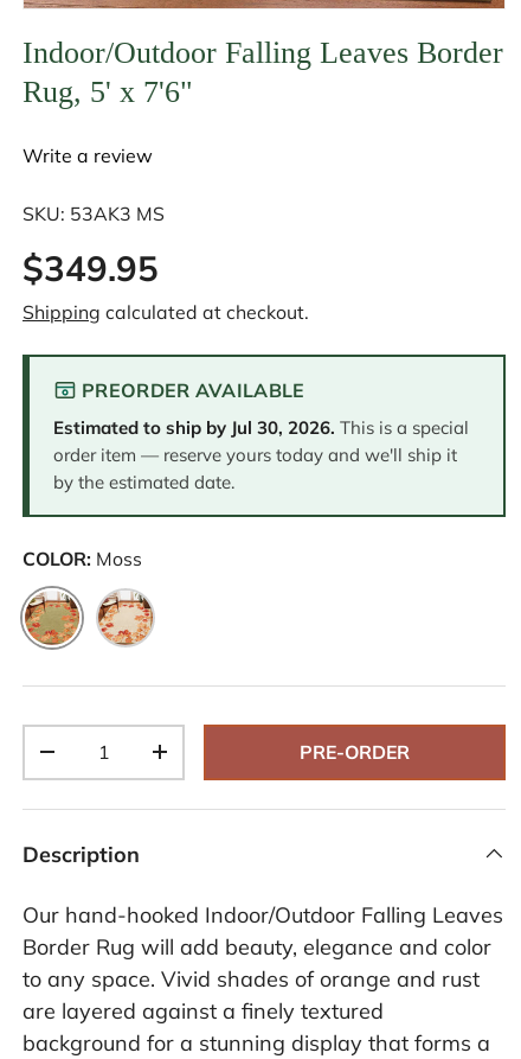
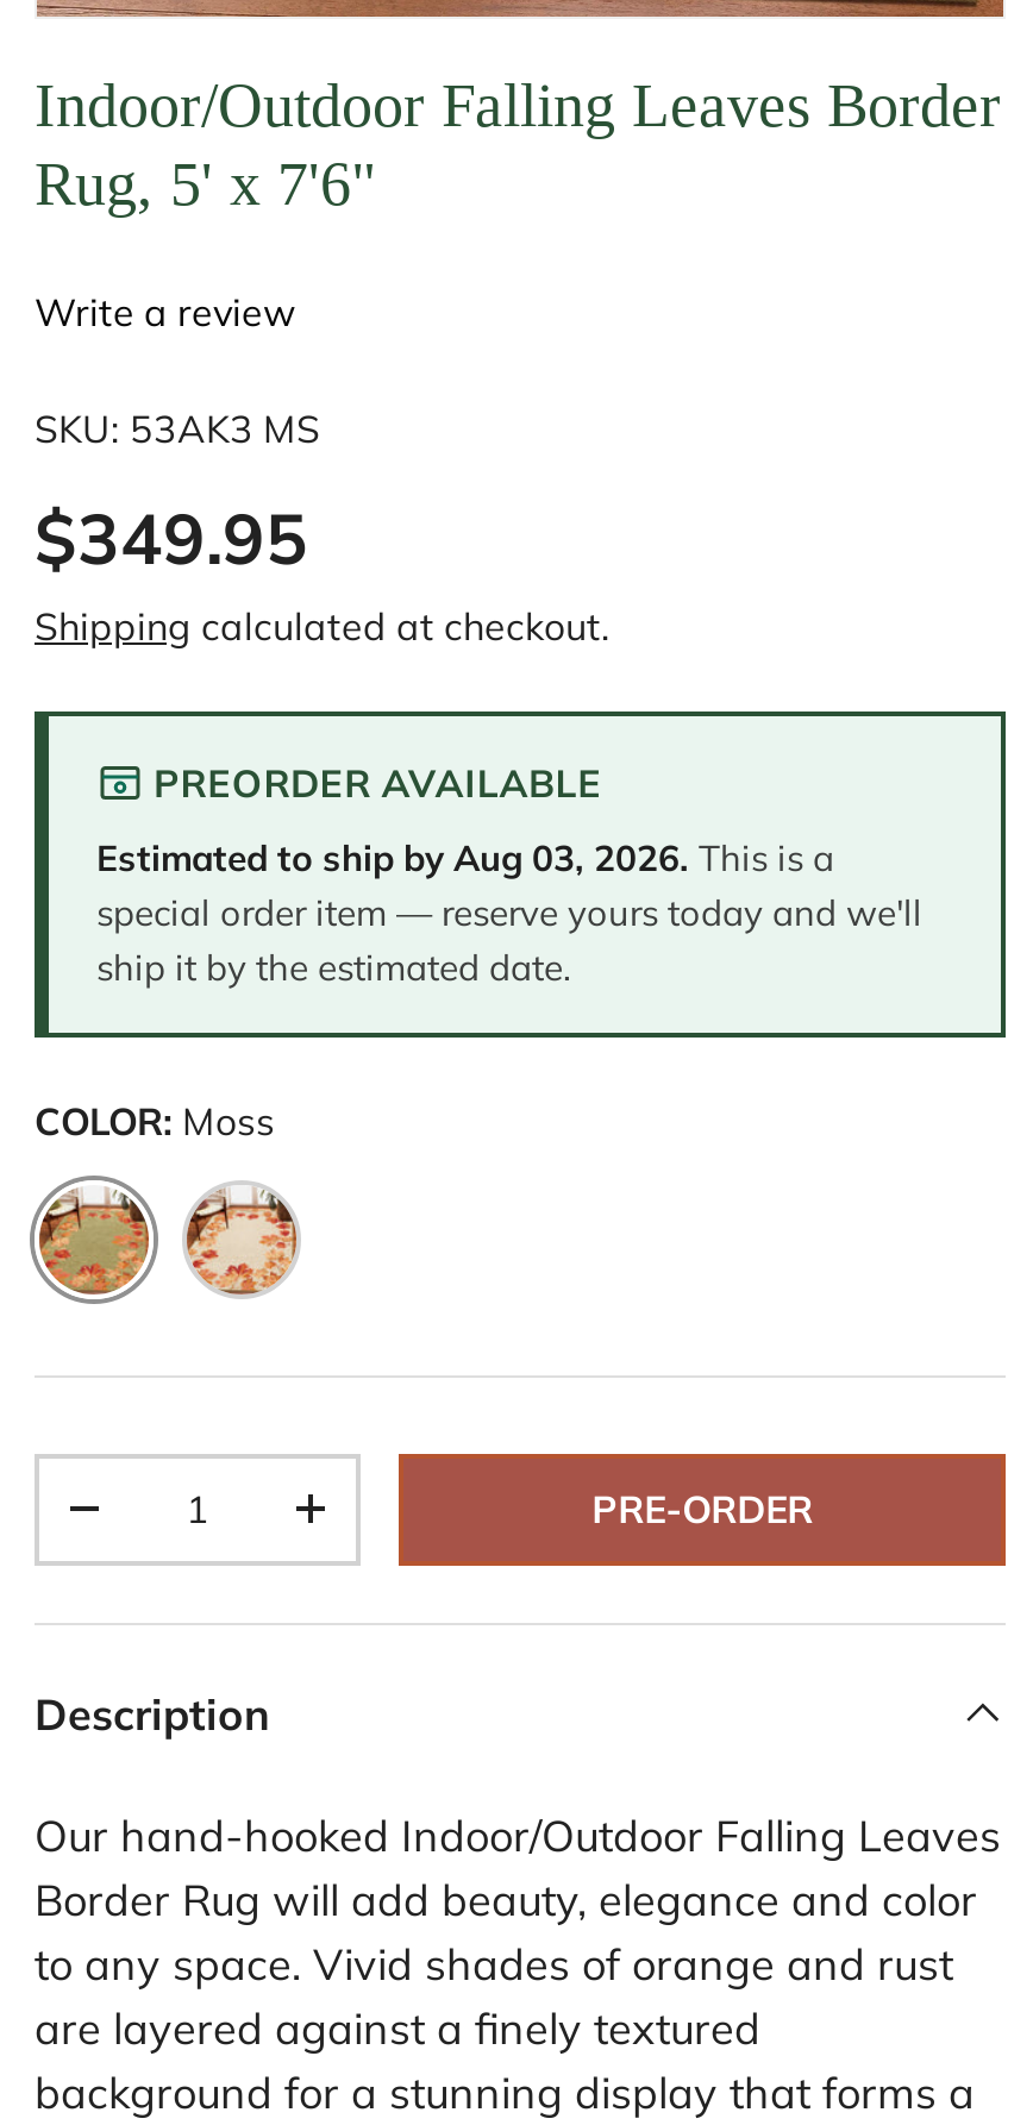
[53,416,469,494] Estimated to ship by Jul 30, 2026. This is a special | order item — reserve yours today and we'll ship it | by the estimated date. -> [96,836,922,990] Estimated to ship by Aug 03, 2026. This is a | special order item — reserve yours today and we'll | ship it by the estimated date.

